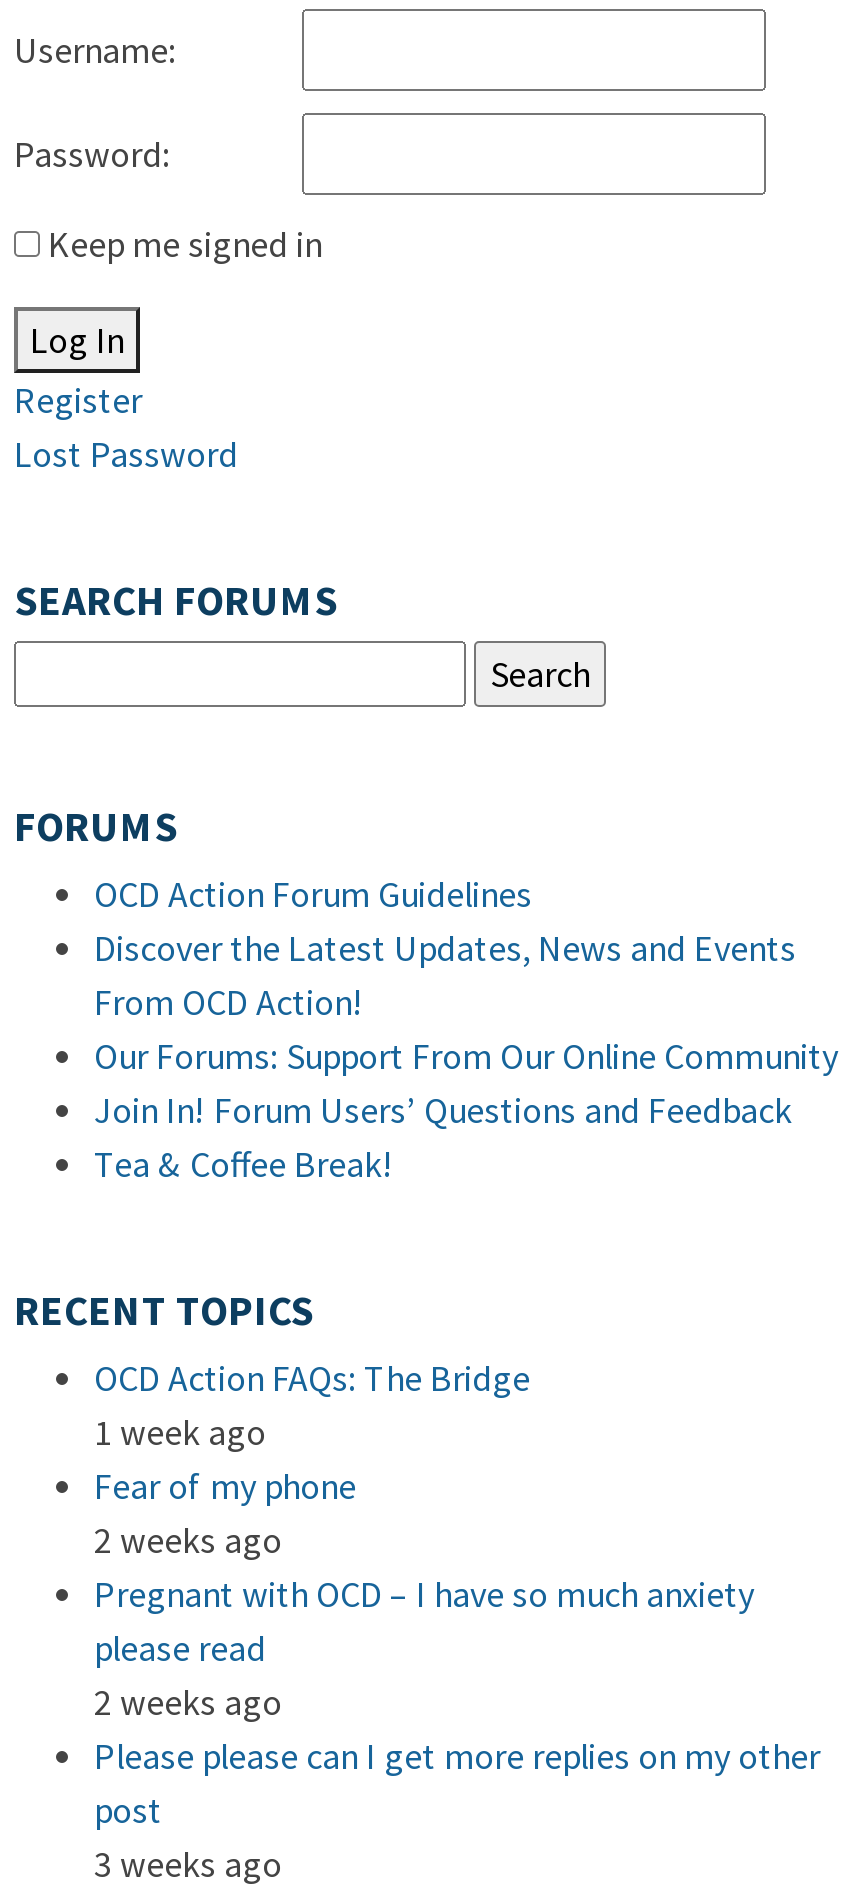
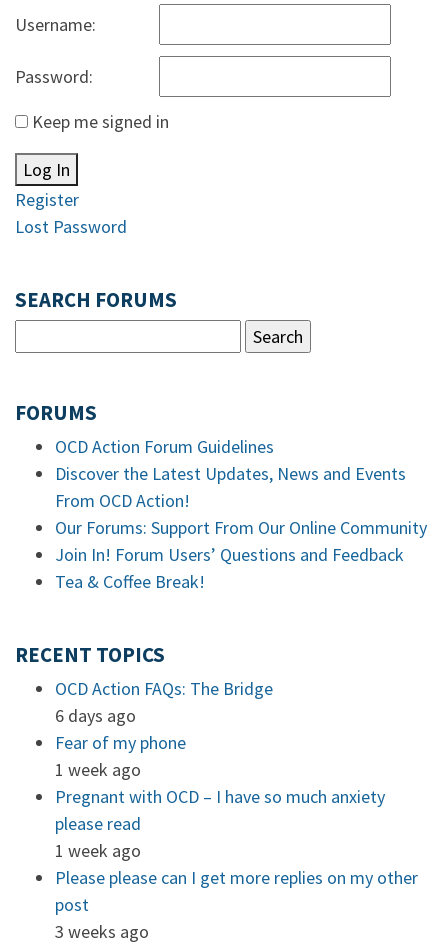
[94,1409,266,1455] 1 week ago -> [55,704,136,727] 6 days ago
[94,1517,282,1563] 2 weeks ago -> [55,758,141,781] 1 week ago
[94,1679,282,1725] 2 weeks ago -> [55,839,141,862] 1 week ago

